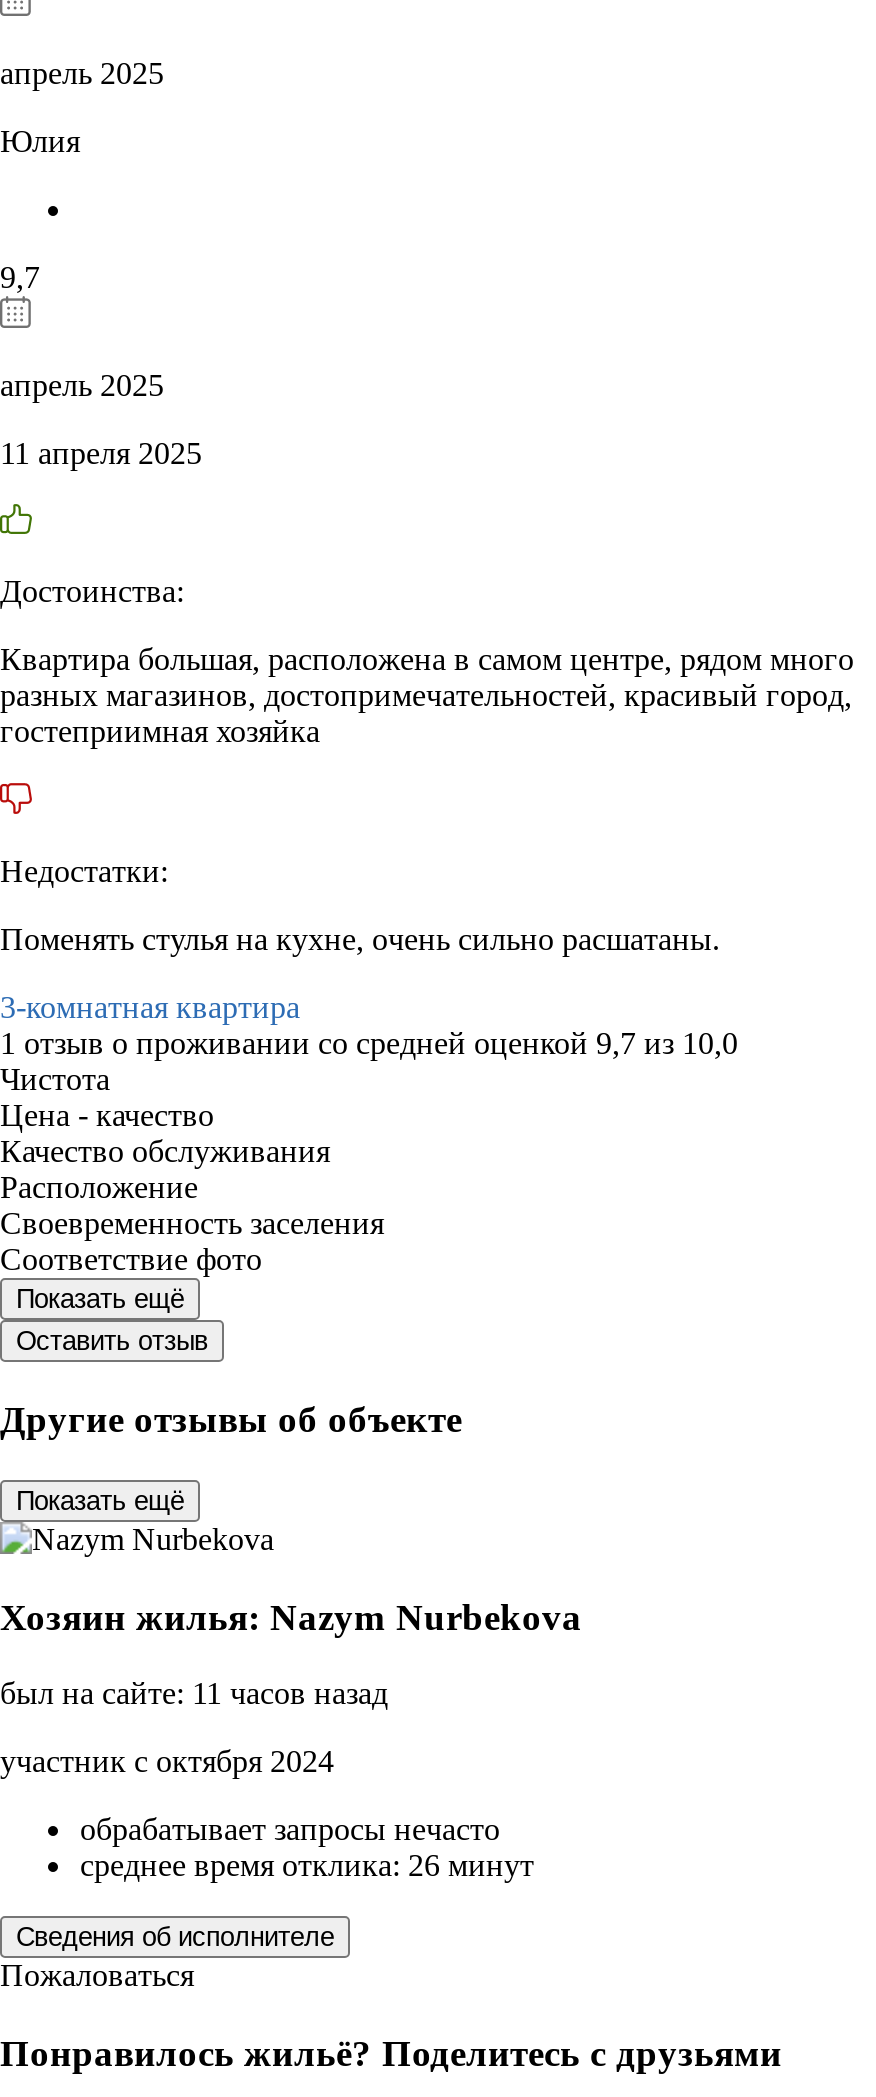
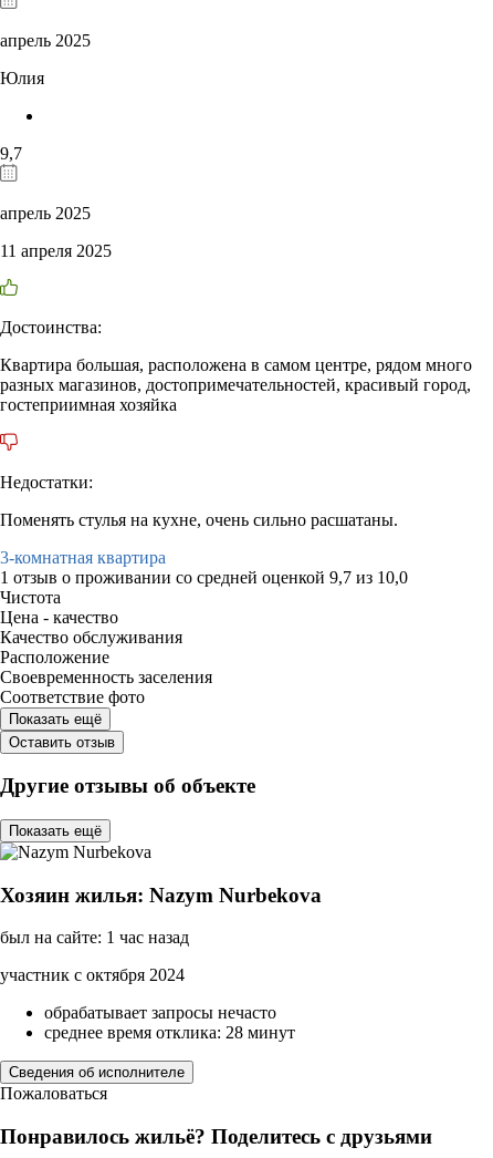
[0,1677,388,1711] был на сайте: 11 часов назад -> [0,928,189,947] был на сайте: 1 час назад
[80,1849,534,1883] среднее время отклика: 26 минут -> [44,1023,295,1042] среднее время отклика: 28 минут

